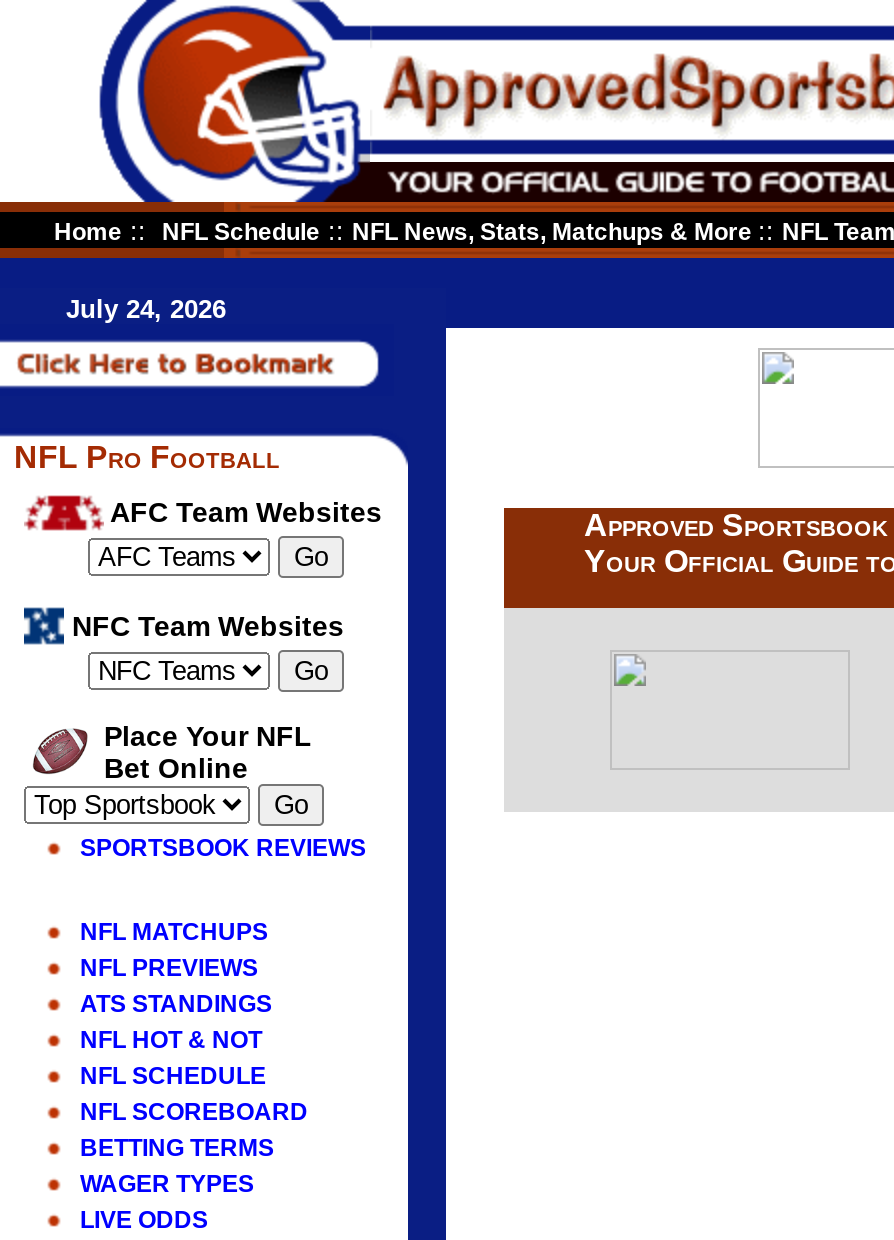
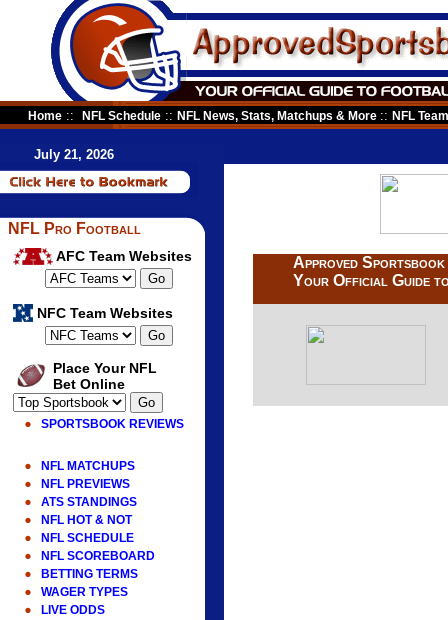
[66,294,226,324] July 24, 2026 -> [34,147,114,162] July 21, 2026

